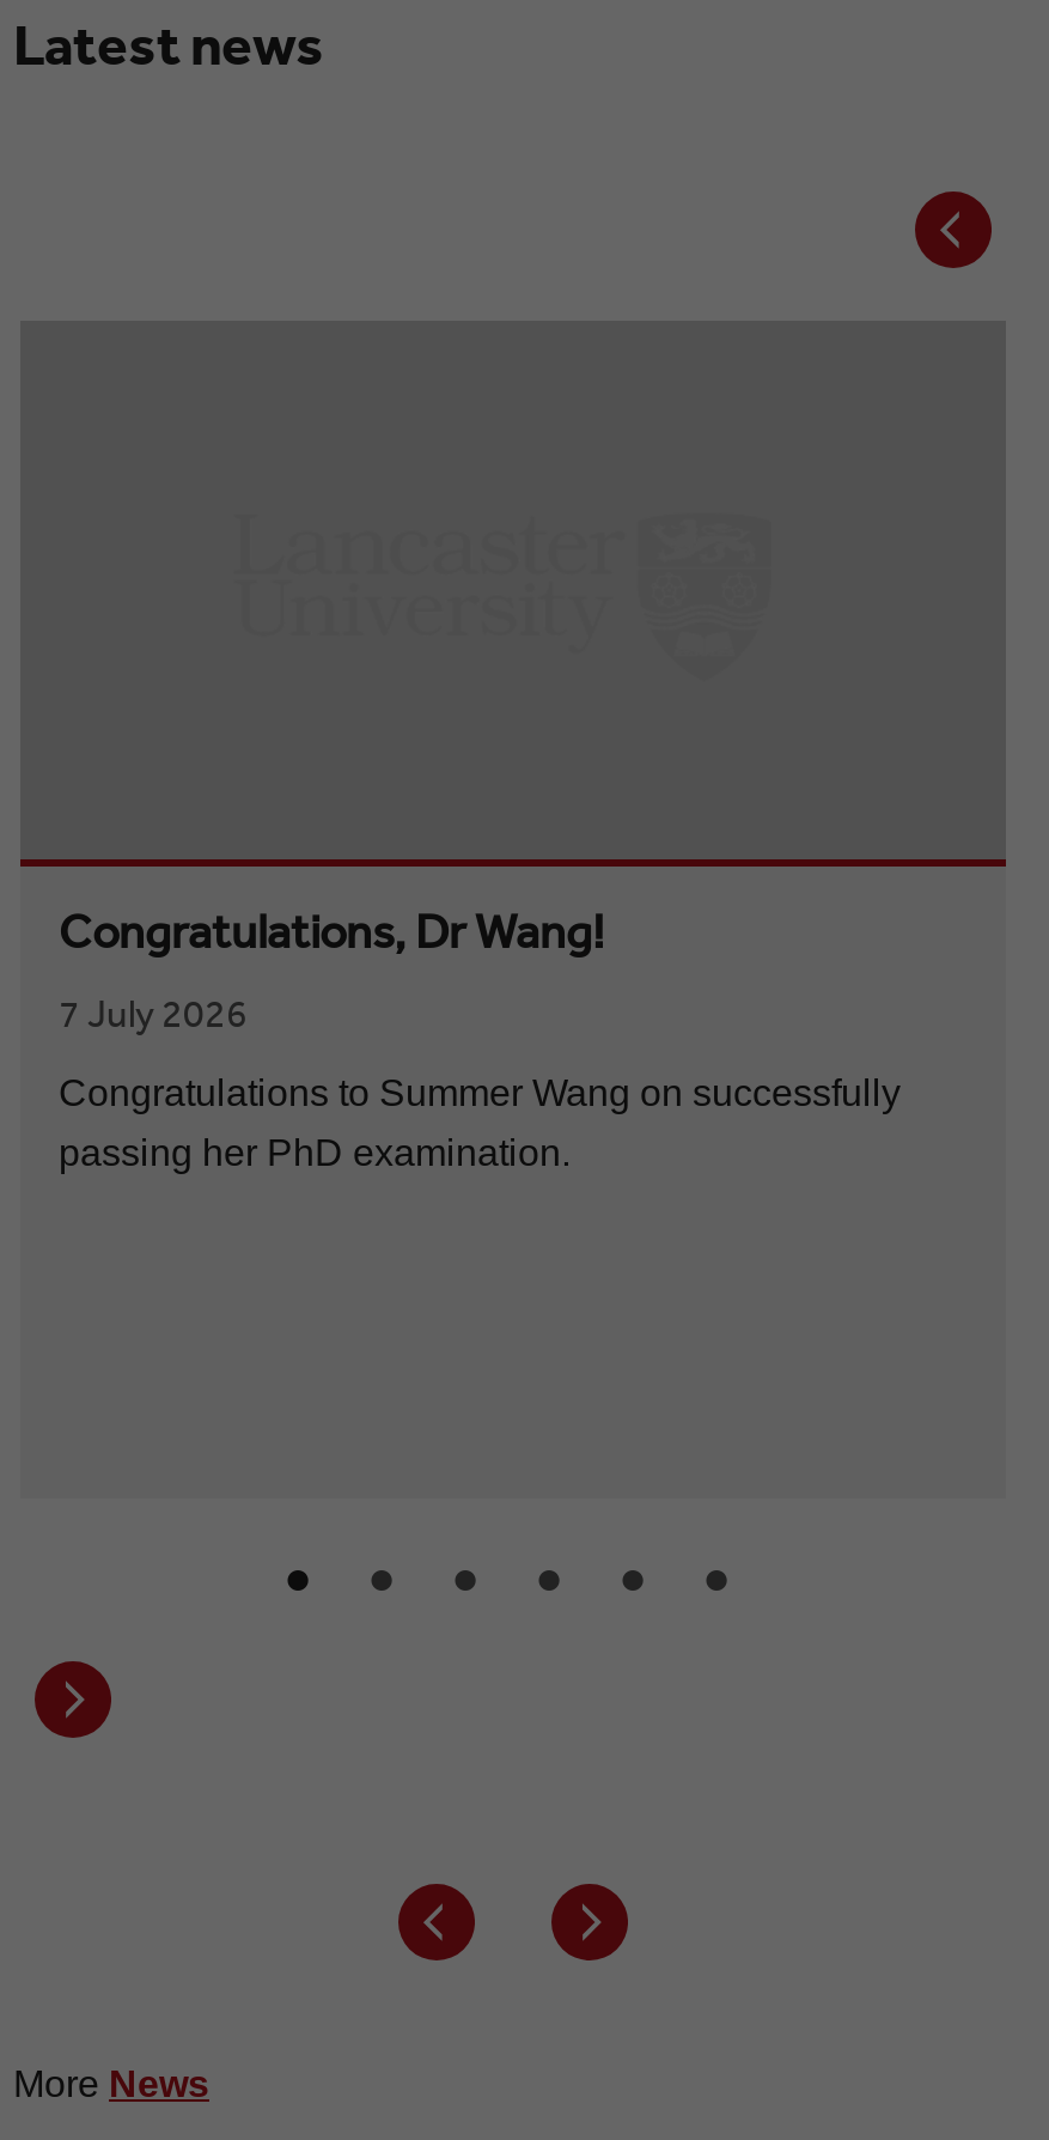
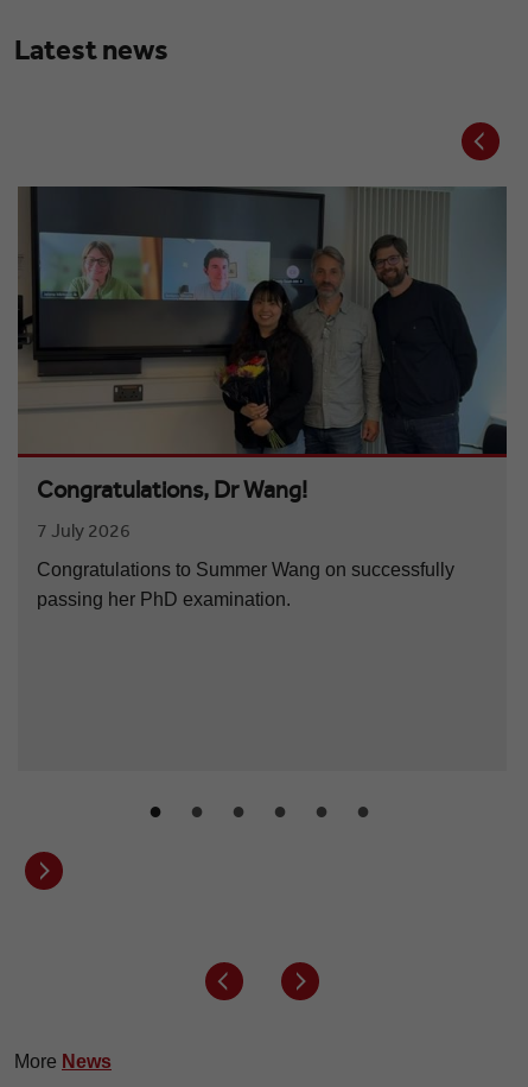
none -> [17,185,508,455] [image]

